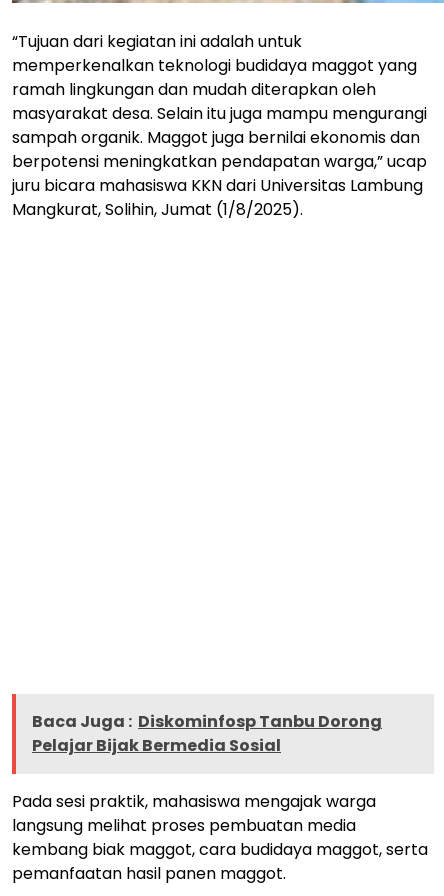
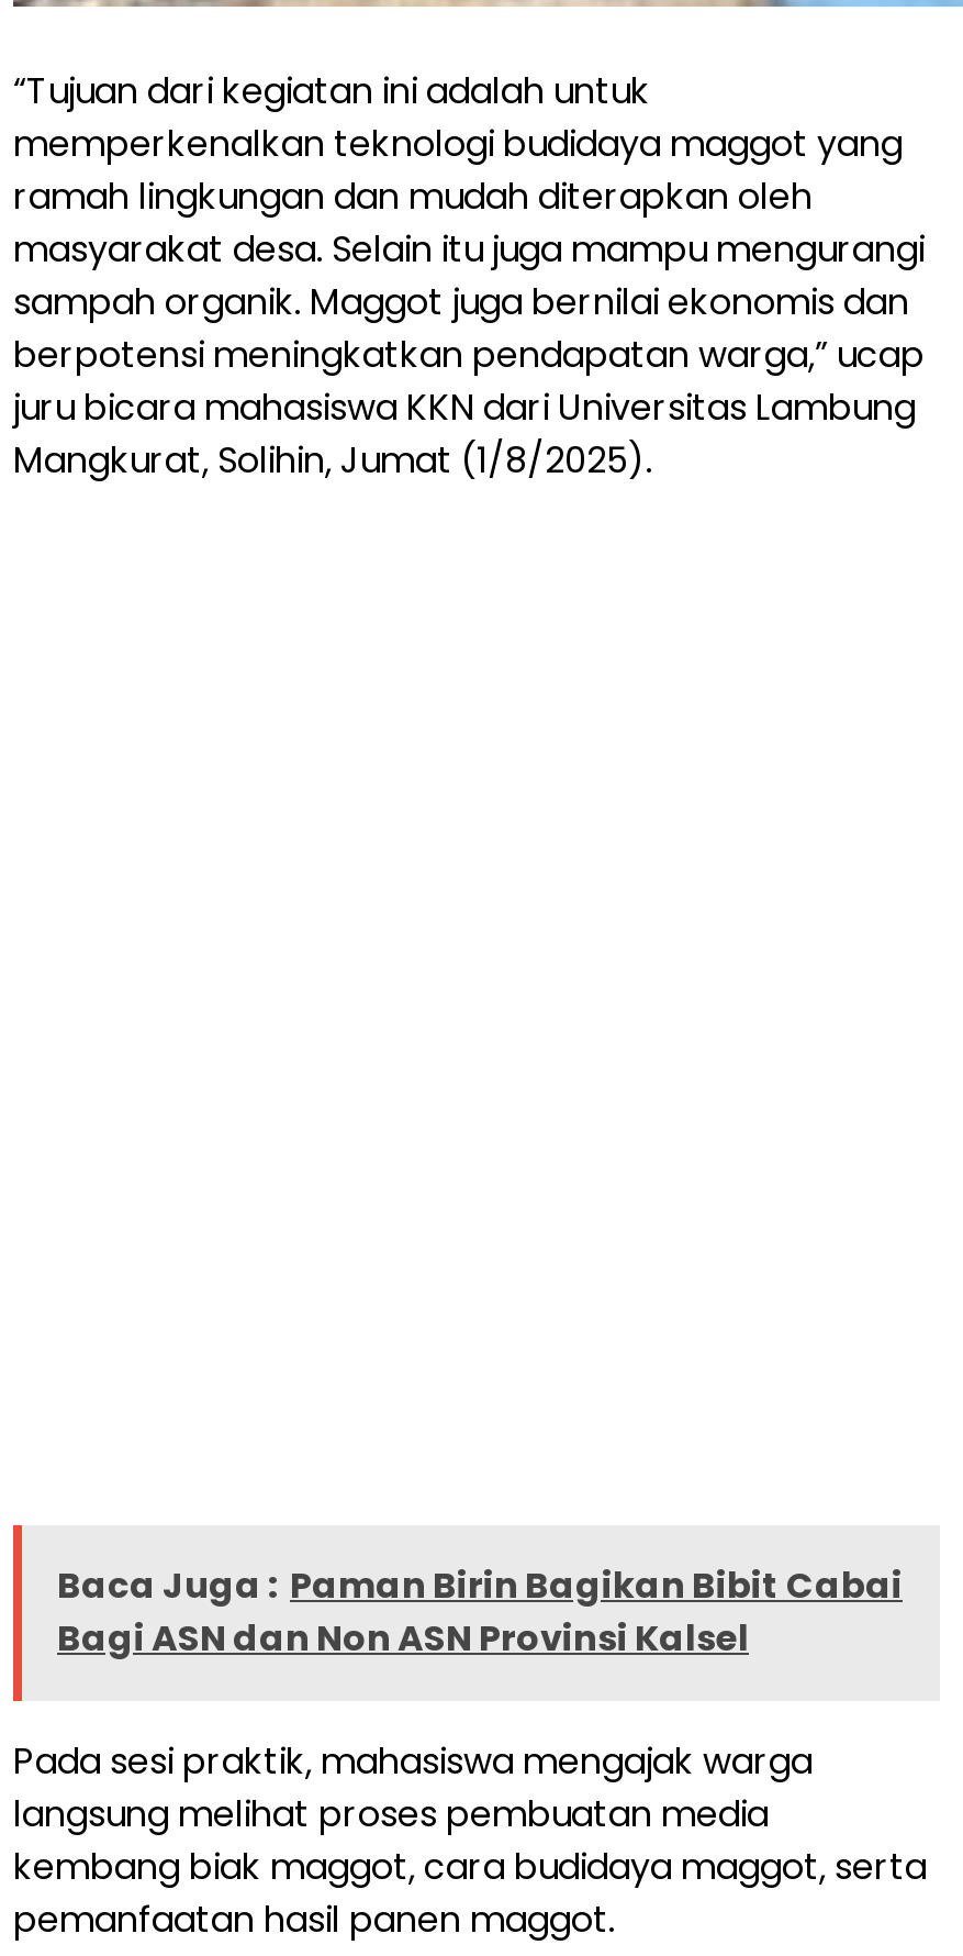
[32,710,382,757] Baca Juga : Diskominfosp Tanbu Dorong | Pelajar Bijak Bermedia Sosial -> [57,1561,903,1665] Baca Juga : Paman Birin Bagikan Bibit Cabai | Bagi ASN dan Non ASN Provinsi Kalsel

